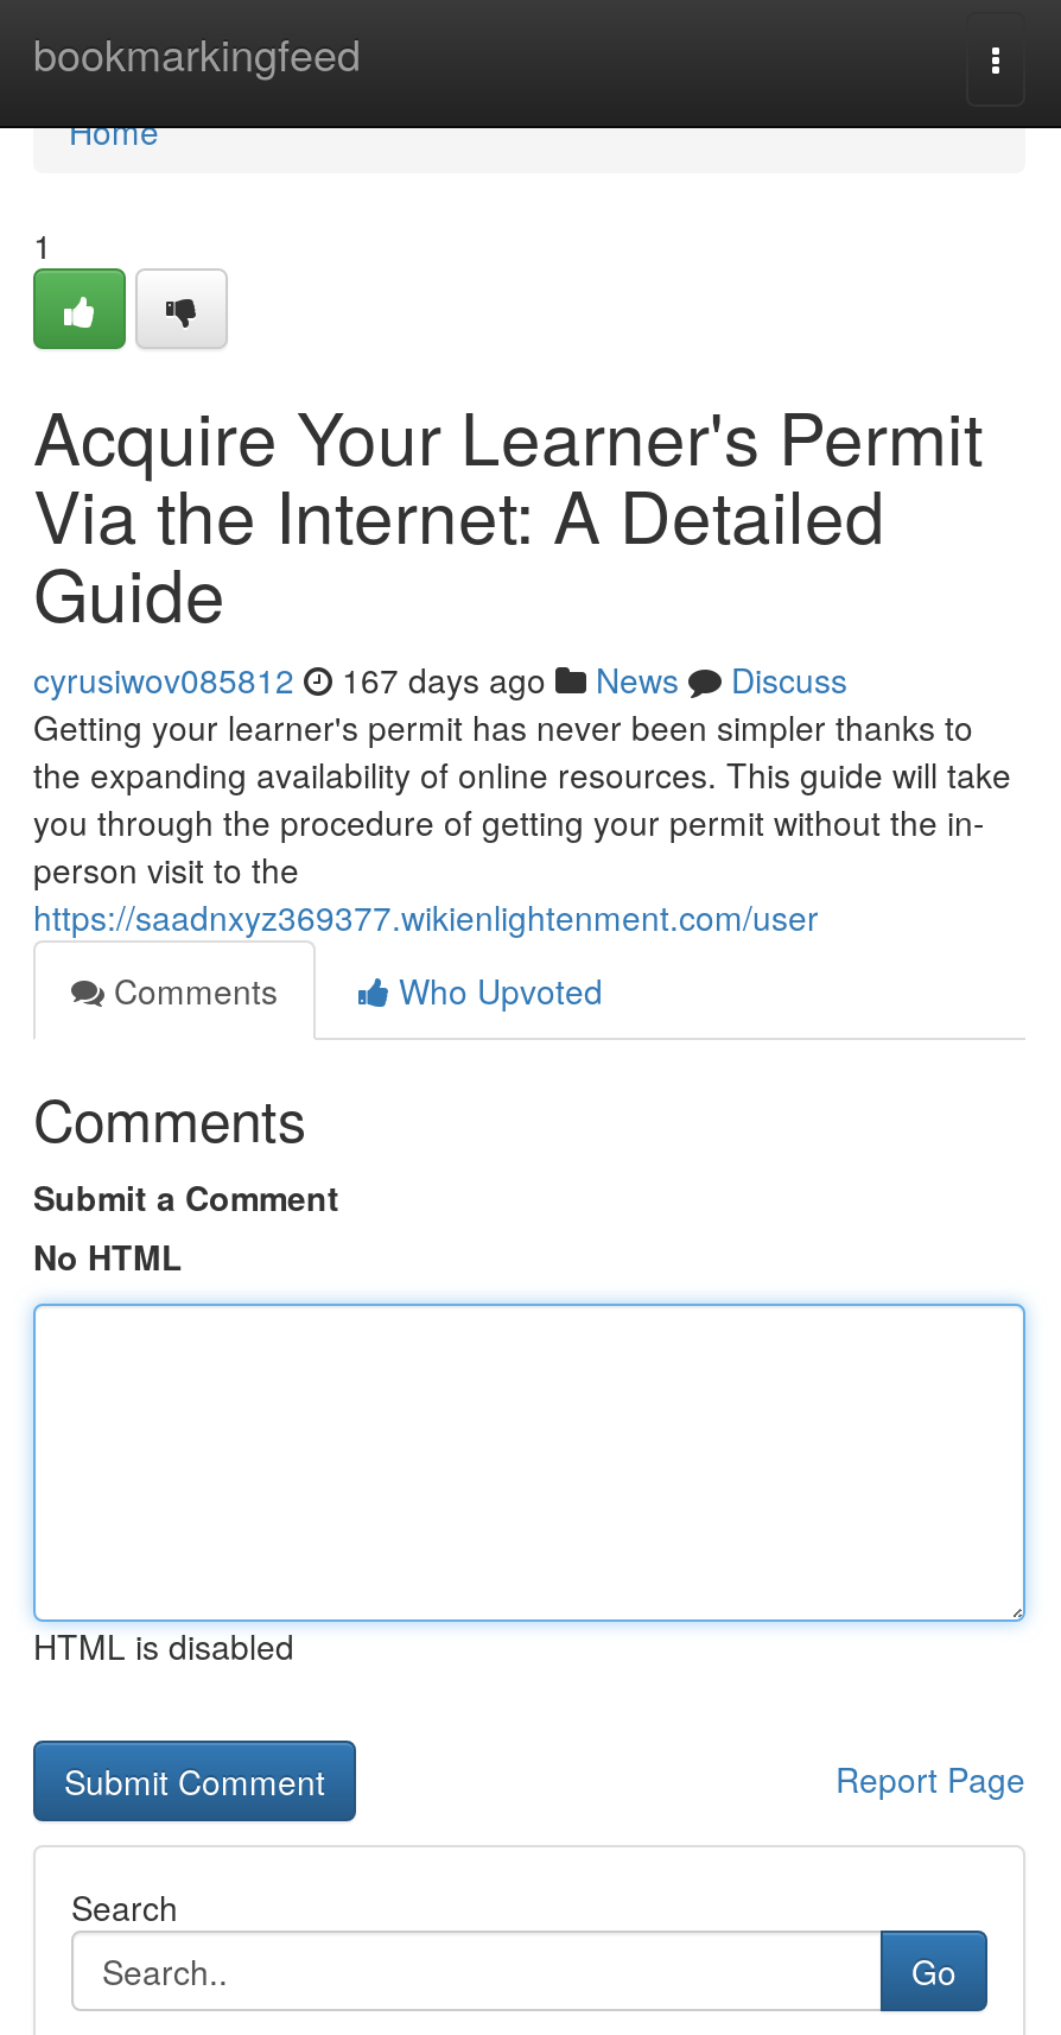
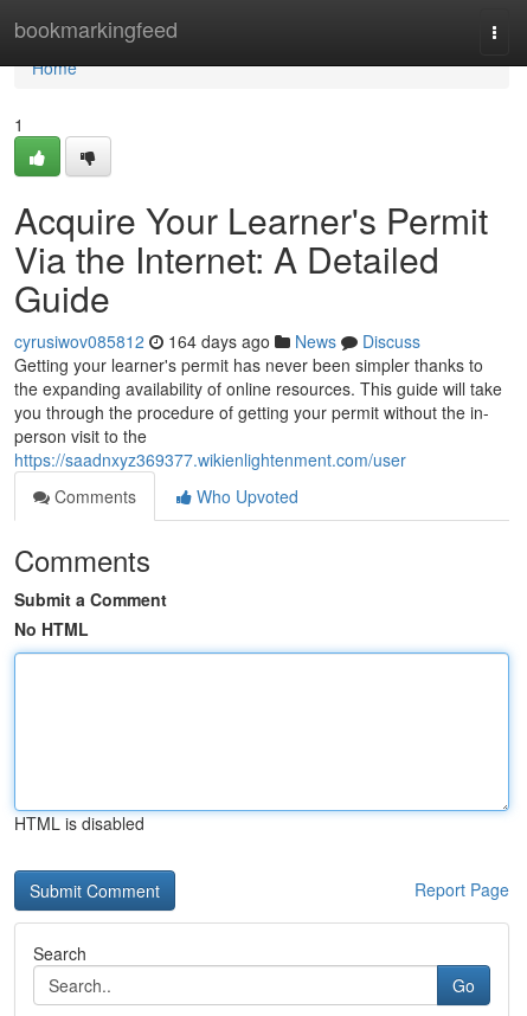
[33,655,847,703] cyrusiwov085812 167 days ago News Discuss -> [14,329,420,353] cyrusiwov085812 164 days ago News Discuss

